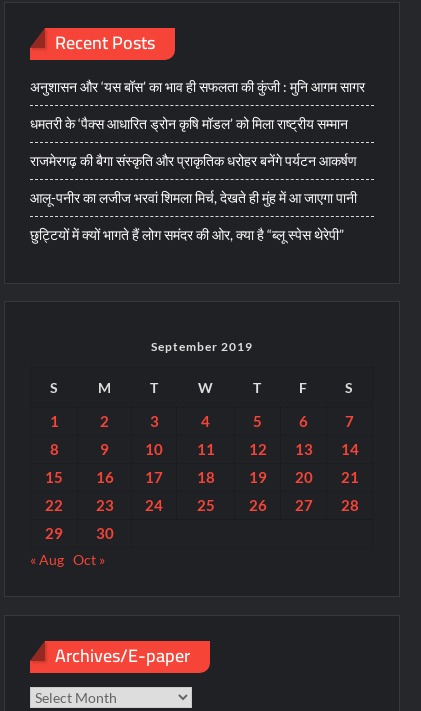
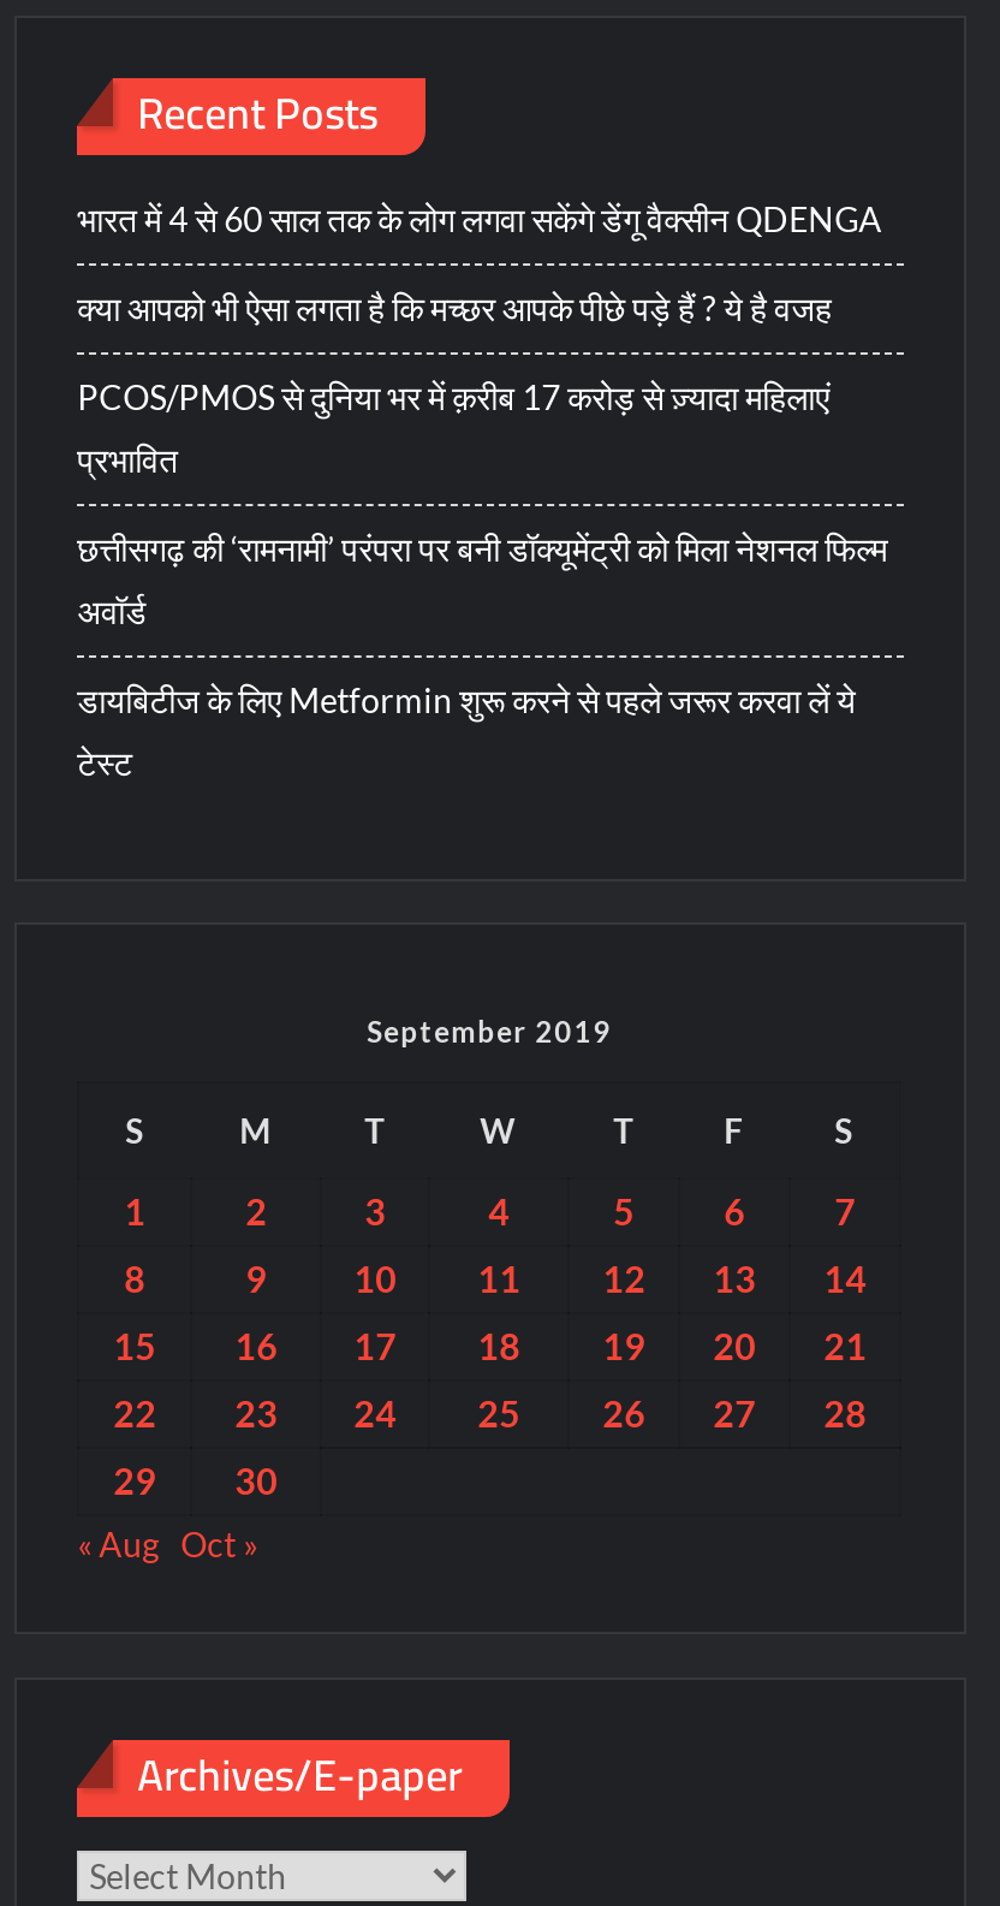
[30,78,365,243] अनुशासन और ‘यस बॉस’ का भाव ही सफलता की कुंजी : मुनि आगम सागर | धमतरी के ‘पैक्स आधारित ड्रोन कृषि मॉडल’ को मिला राष्ट्रीय सम्मान | राजमेरगढ़ की बैगा संस्कृति और प्राकृतिक धरोहर बनेंगे पर्यटन आकर्षण | आलू-पनीर का लजीज भरवां शिमला मिर्च, देखते ही मुंह में आ जाएगा पानी | छुट्टियों में क्यों भागते हैं लोग समंदर की ओर, क्या है “ब्लू स्पेस थेरेपी” -> [77,198,887,782] भारत में 4 से 60 साल तक के लोग लगवा सकेंगे डेंगू वैक्सीन QDENGA | क्या आपको भी ऐसा लगता है कि मच्छर आपके पीछे पड़े हैं ? ये है वजह | PCOS/PMOS से दुनिया भर में क़रीब 17 करोड़ से ज़्यादा महिलाएं | प्रभावित | छत्तीसगढ़ की ‘रामनामी’ परंपरा पर बनी डॉक्यूमेंट्री को मिला नेशनल फिल्म | अवॉर्ड | डायबिटीज के लिए Metformin शुरू करने से पहले जरूर करवा लें ये | टेस्ट

